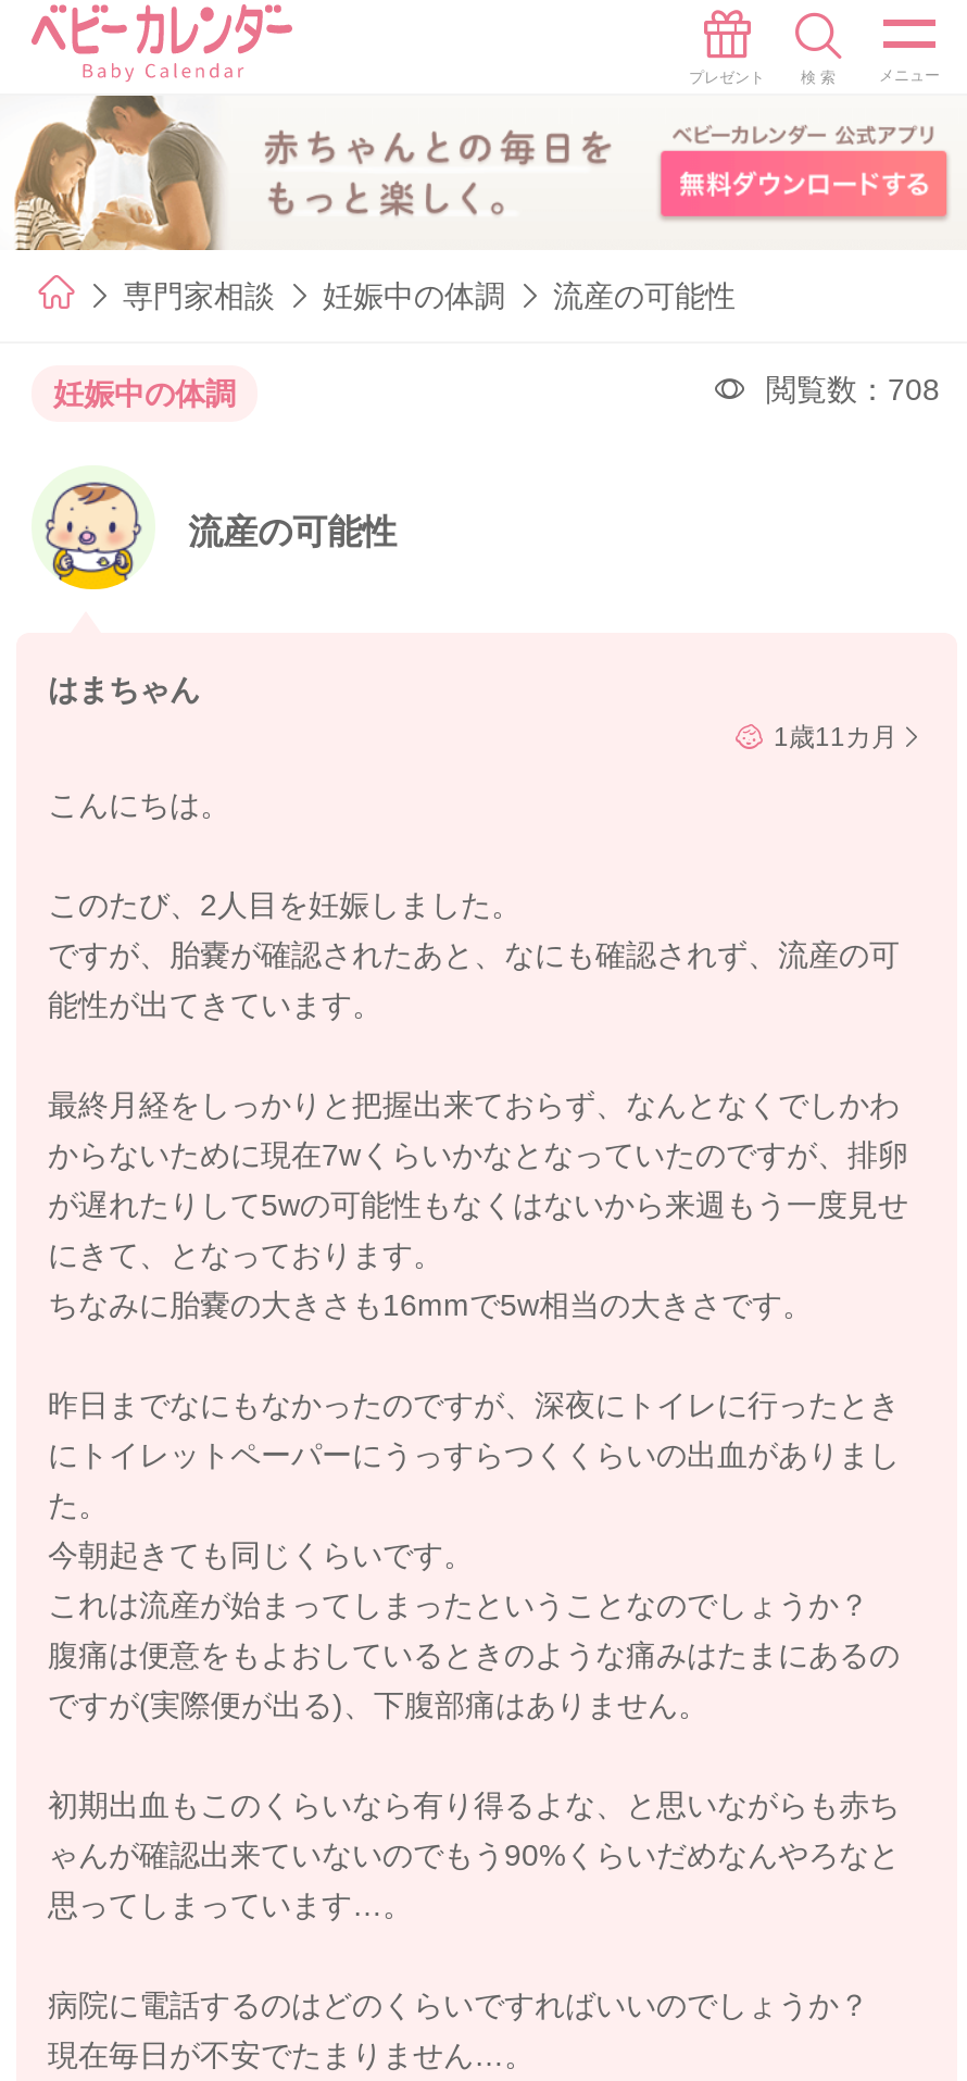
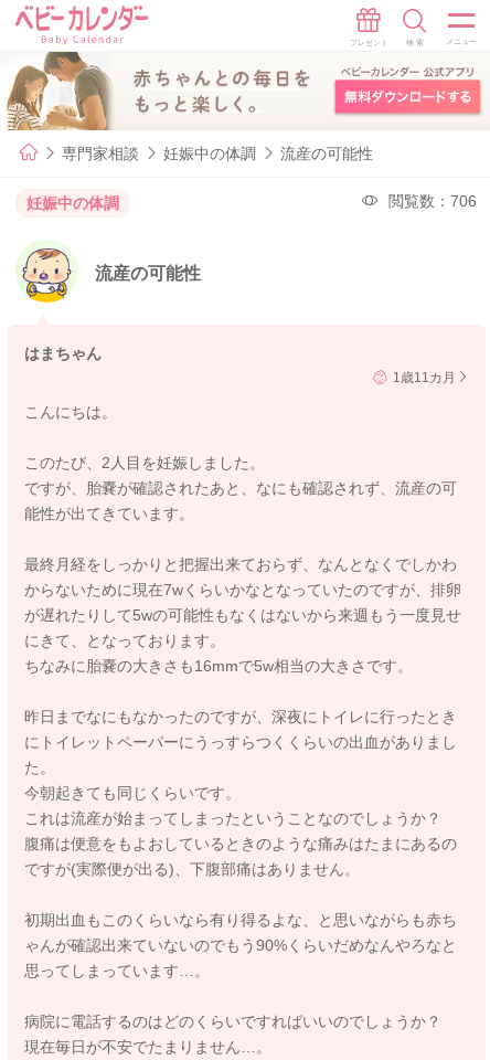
[766,372,940,407] 閲覧数：708 -> [388,192,477,210] 閲覧数：706

